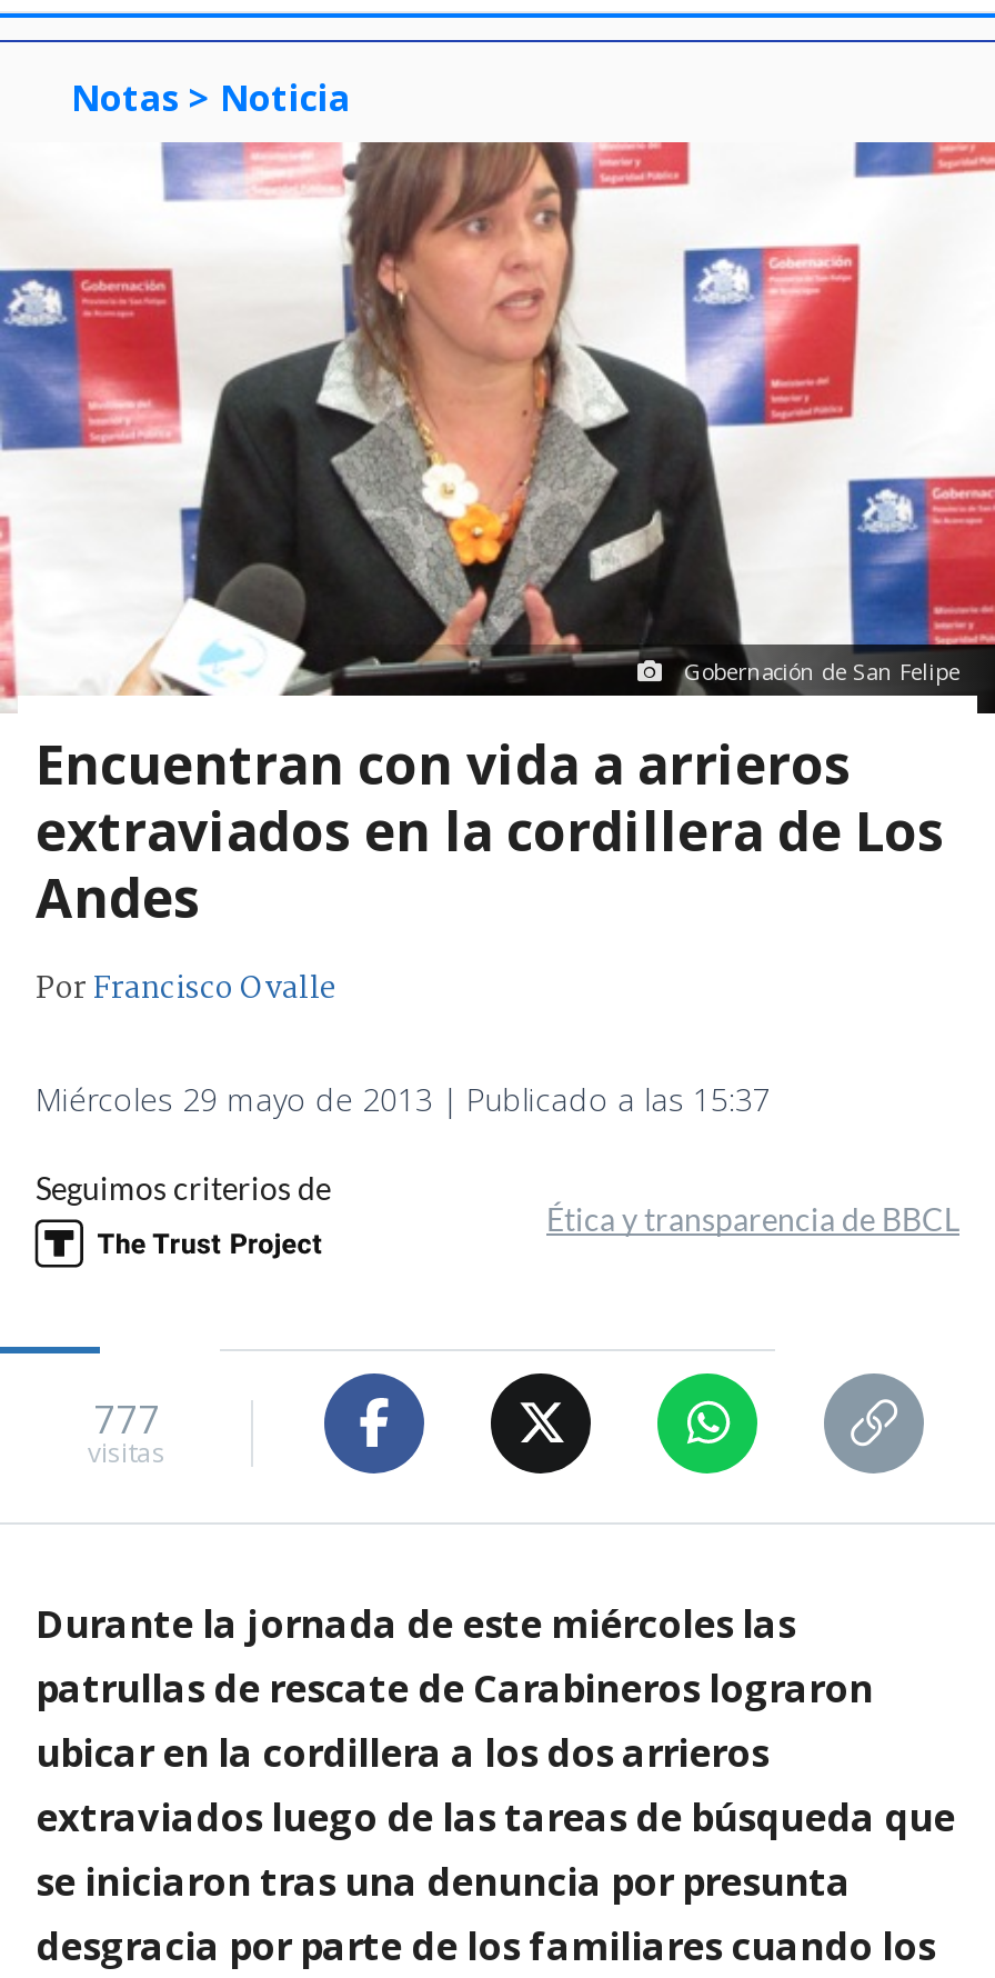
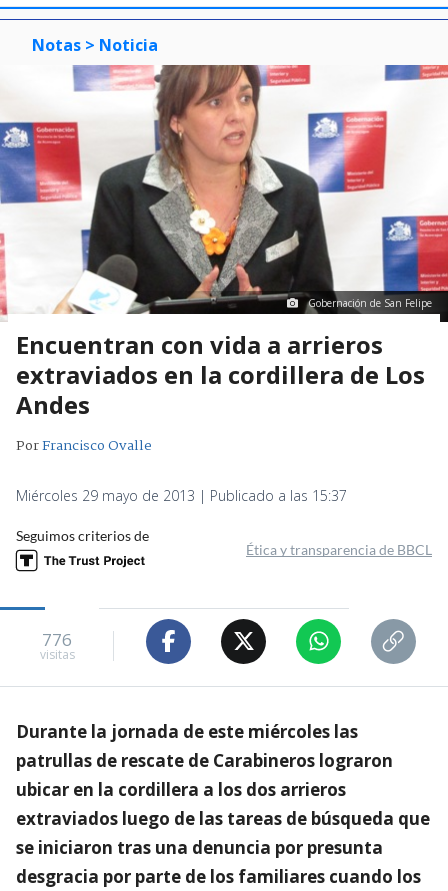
[93,1394,160,1445] 777 -> [42,628,72,651] 776

